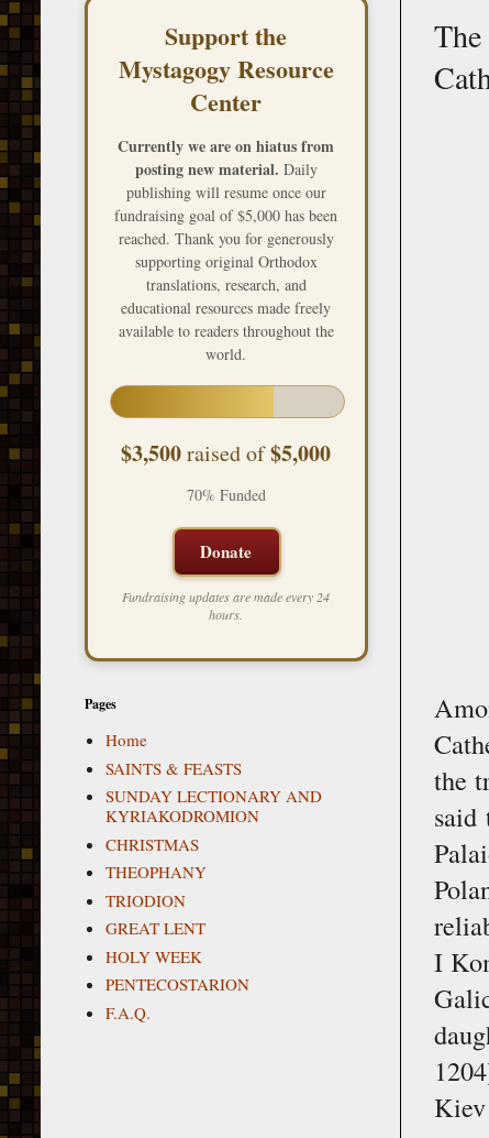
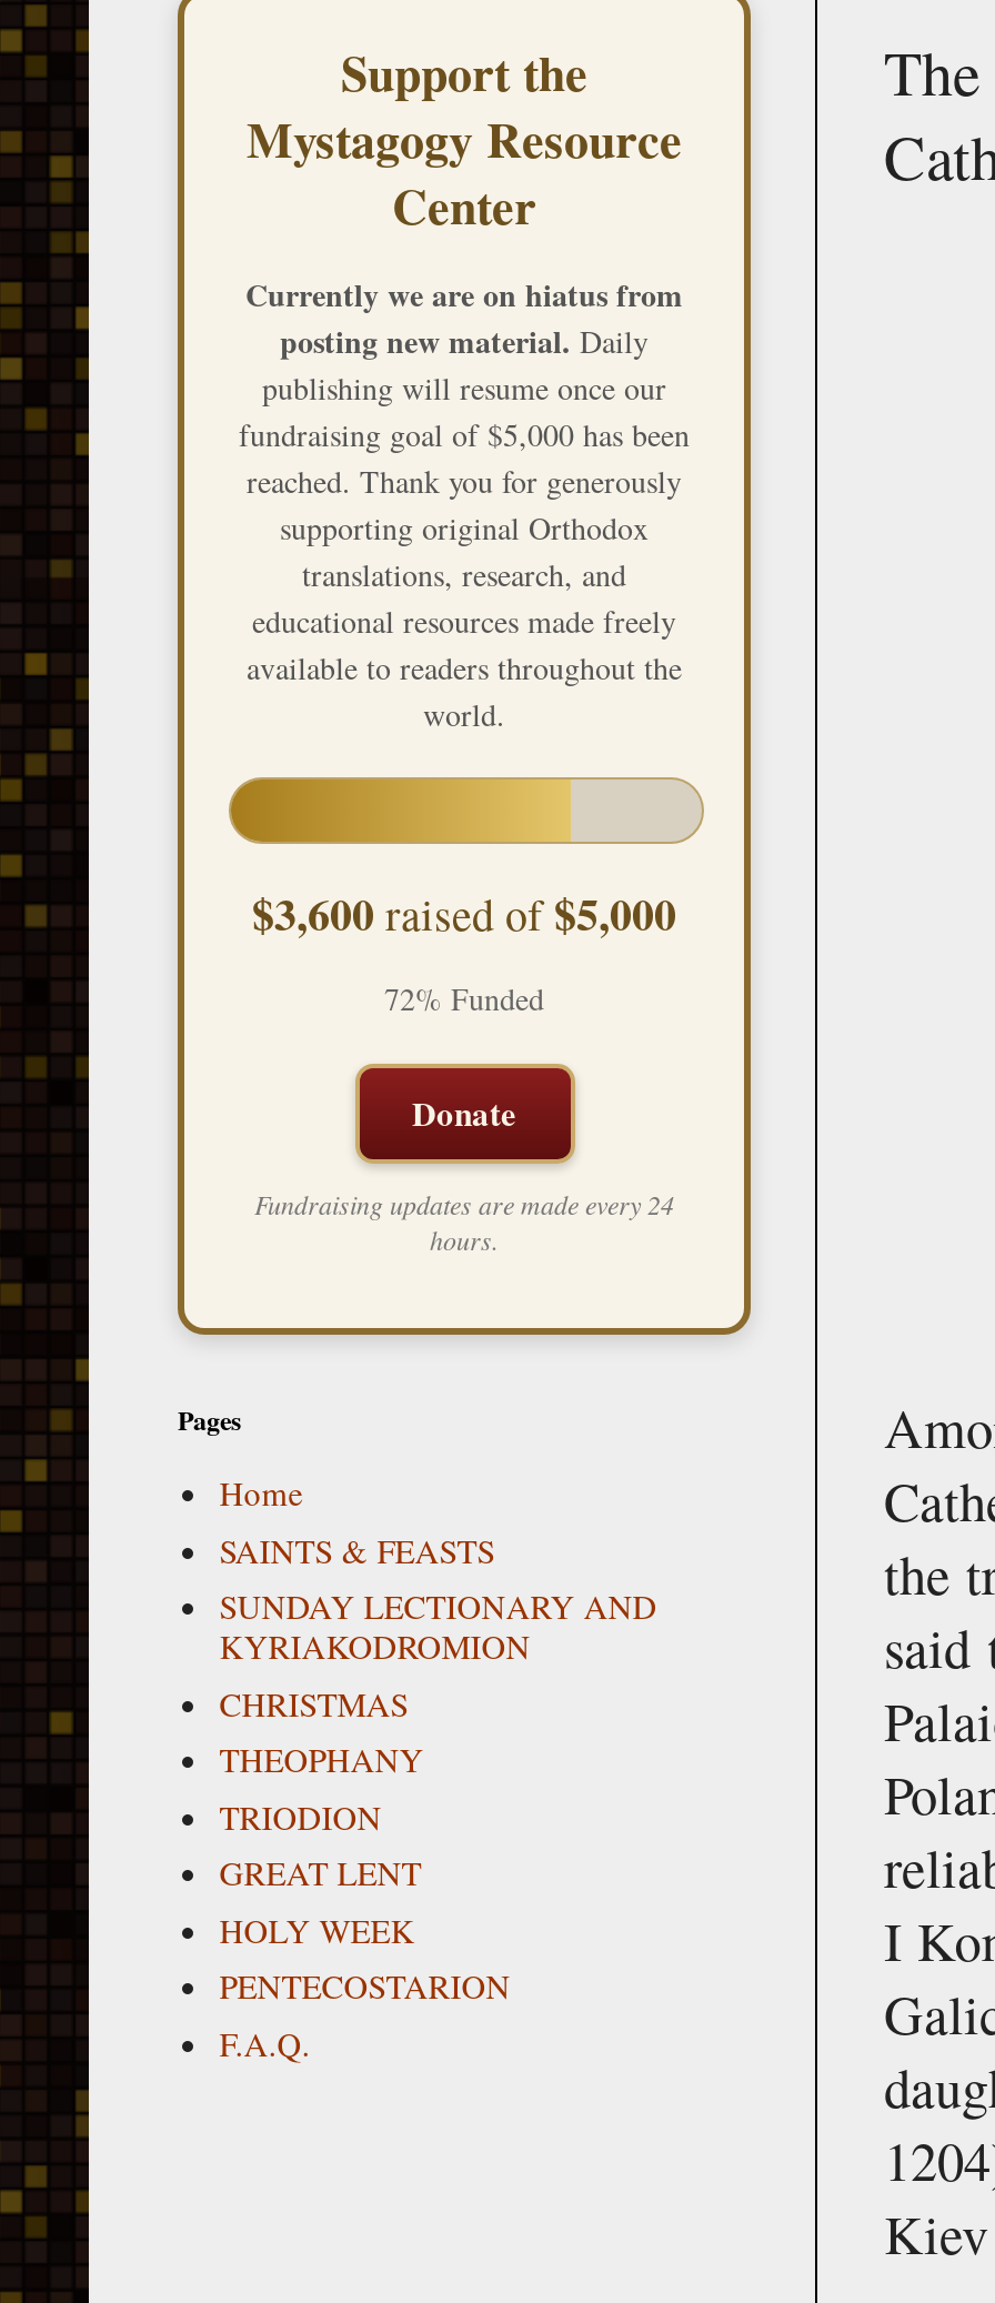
[121,436,331,468] $3,500 raised of $5,000 -> [252,881,676,945] $3,600 raised of $5,000
[187,484,266,505] 70% Funded -> [384,976,544,1018] 72% Funded

